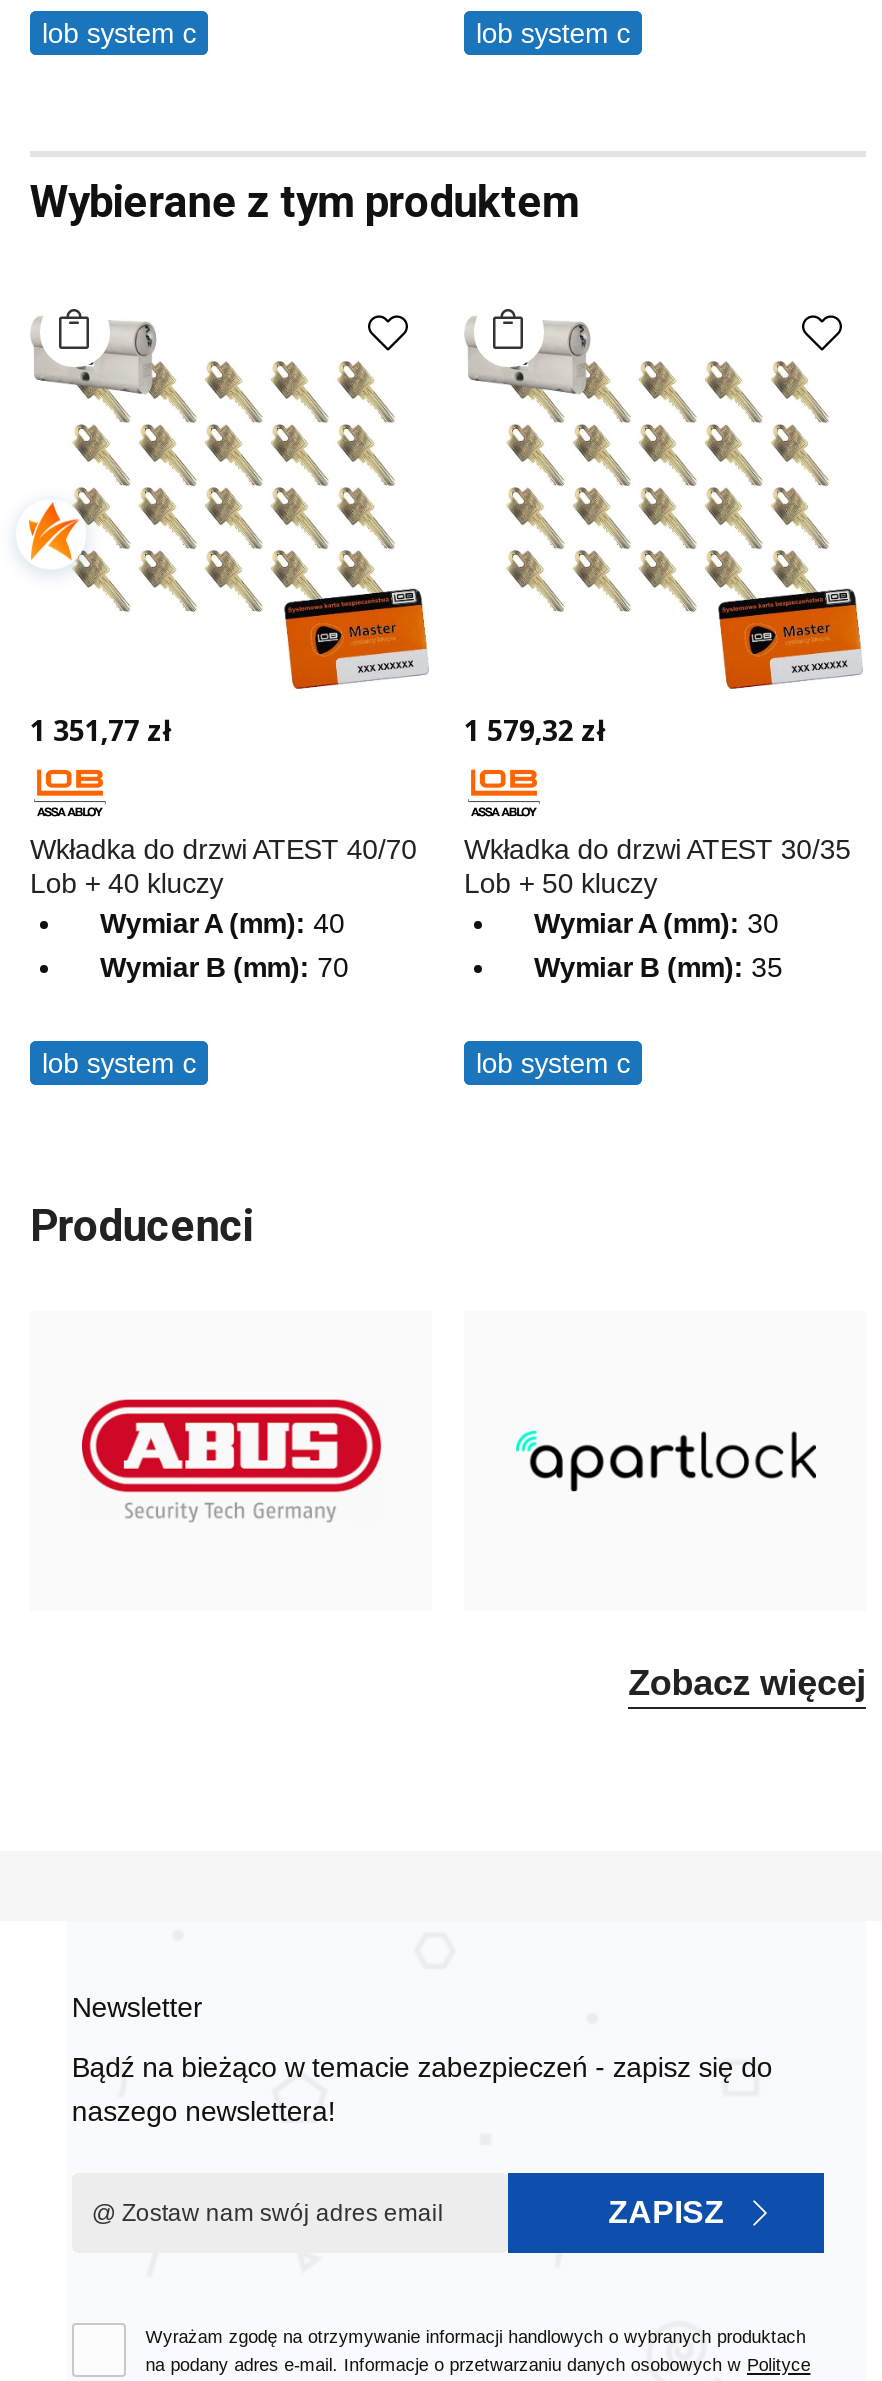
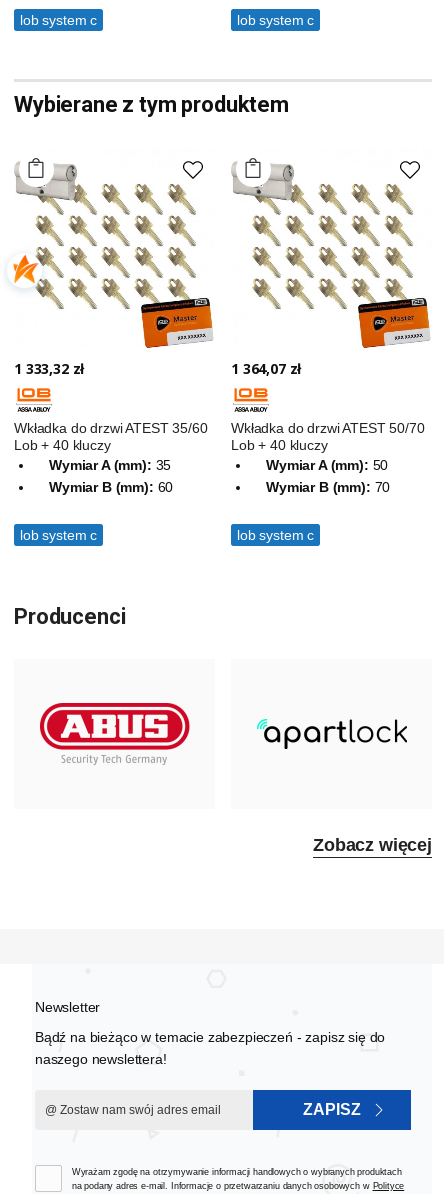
[30,712,170,750] 1 351,77 zł -> [14,359,84,378] 1 333,32 zł
[464,712,604,750] 1 579,32 zł -> [231,359,301,378] 1 364,07 zł
[30,834,417,866] Wkładka do drzwi ATEST 40/70 -> [14,420,207,436] Wkładka do drzwi ATEST 35/60
[464,834,851,866] Wkładka do drzwi ATEST 30/35 -> [231,420,424,436] Wkładka do drzwi ATEST 50/70
[464,868,657,900] Lob + 50 kluczy -> [231,437,328,453] Lob + 40 kluczy
[100,908,345,940] Wymiar A (mm): 40 -> [49,457,171,473] Wymiar A (mm): 35
[534,908,779,940] Wymiar A (mm): 30 -> [266,457,388,473] Wymiar A (mm): 50
[100,952,349,984] Wymiar B (mm): 70 -> [49,479,173,495] Wymiar B (mm): 60
[534,952,783,984] Wymiar B (mm): 35 -> [266,479,390,495] Wymiar B (mm): 70

